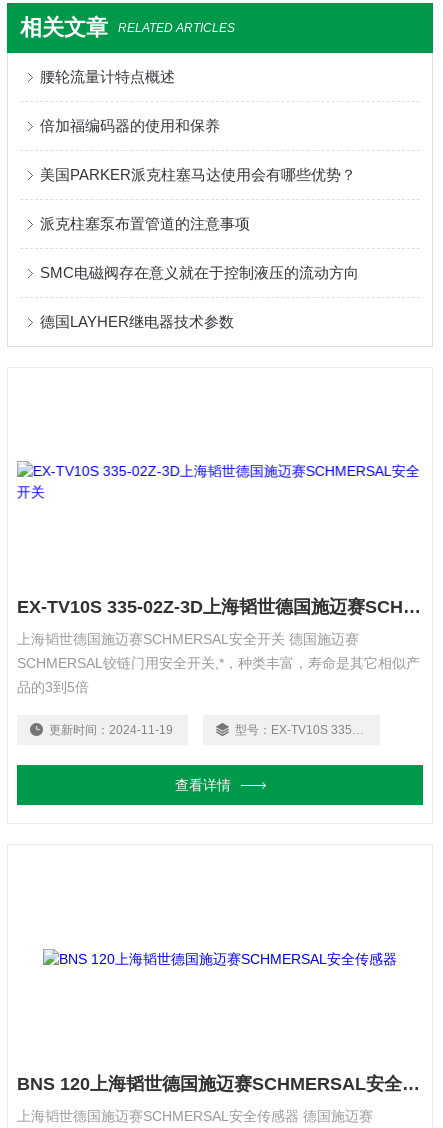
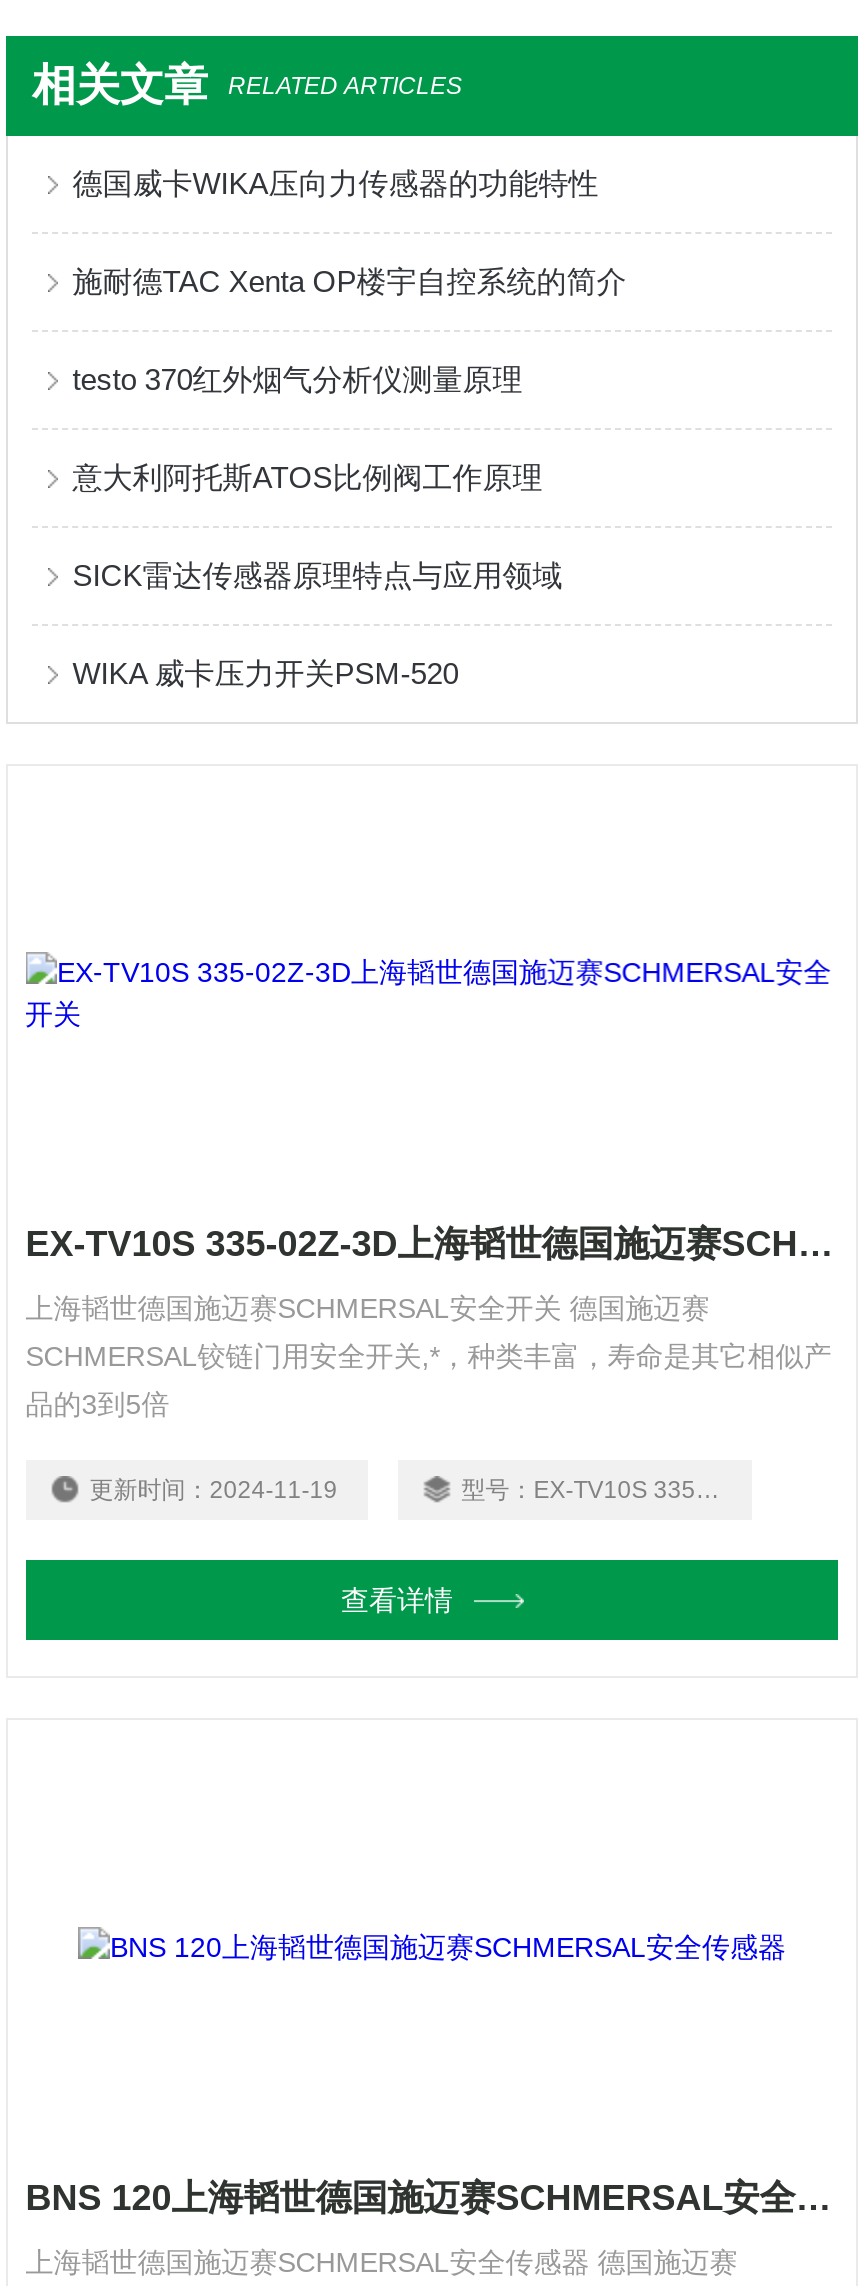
[40,68,175,85] 腰轮流量计特点概述 -> [72,167,598,201] 德国威卡WIKA压向力传感器的功能特性
[40,117,220,134] 倍加福编码器的使用和保养 -> [72,265,626,299] 施耐德TAC Xenta OP楼宇自控系统的简介
[40,166,356,183] 美国PARKER派克柱塞马达使用会有哪些优势？ -> [72,363,522,397] testo 370红外烟气分析仪测量原理
[40,215,250,232] 派克柱塞泵布置管道的注意事项 -> [72,461,542,495] 意大利阿托斯ATOS比例阀工作原理
[40,264,359,281] SMC电磁阀存在意义就在于控制液压的流动方向 -> [72,559,562,593] SICK雷达传感器原理特点与应用领域
[40,313,234,330] 德国LAYHER继电器技术参数 -> [72,657,458,691] WIKA 威卡压力开关PSM-520

